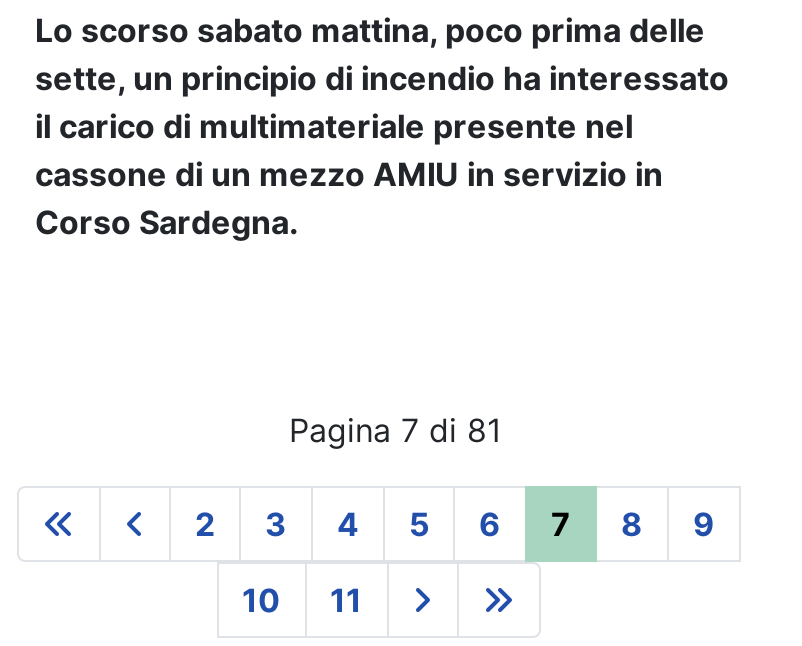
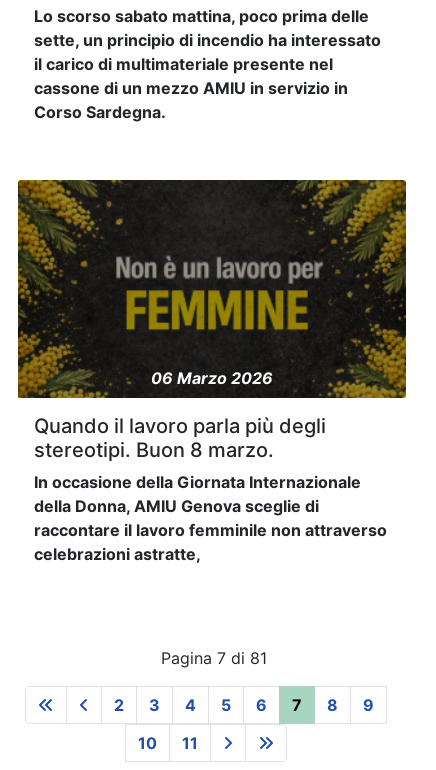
none -> [17,179,407,564] [image] | 06 Marzo 2026 | Quando il lavoro parla più degli | stereotipi. Buon 8 marzo. | In occasione della Giornata Internazionale | della Donna, AMIU Genova sceglie di | raccontare il lavoro femminile non attraverso | celebrazioni astratte,

